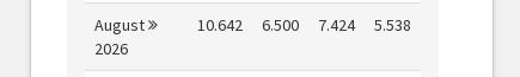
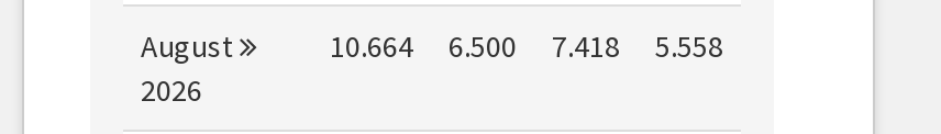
[197,15,243,36] 10.642 -> [330,27,413,67] 10.664
[318,15,355,36] 7.424 -> [552,27,620,67] 7.418
[374,15,411,36] 5.538 -> [655,27,723,67] 5.558

